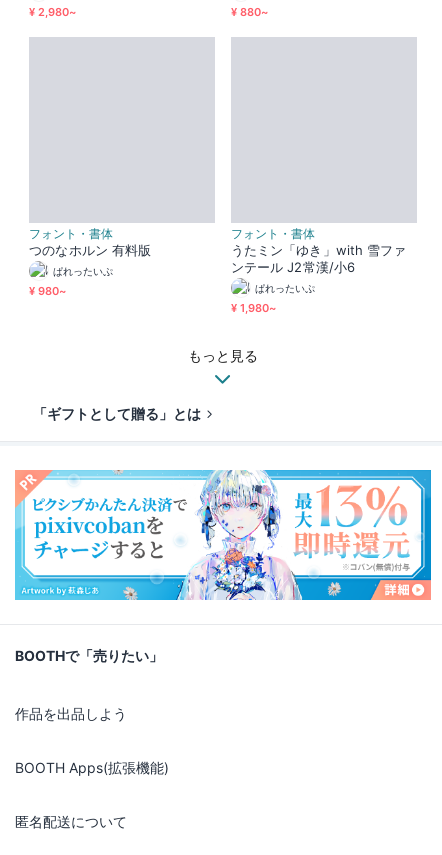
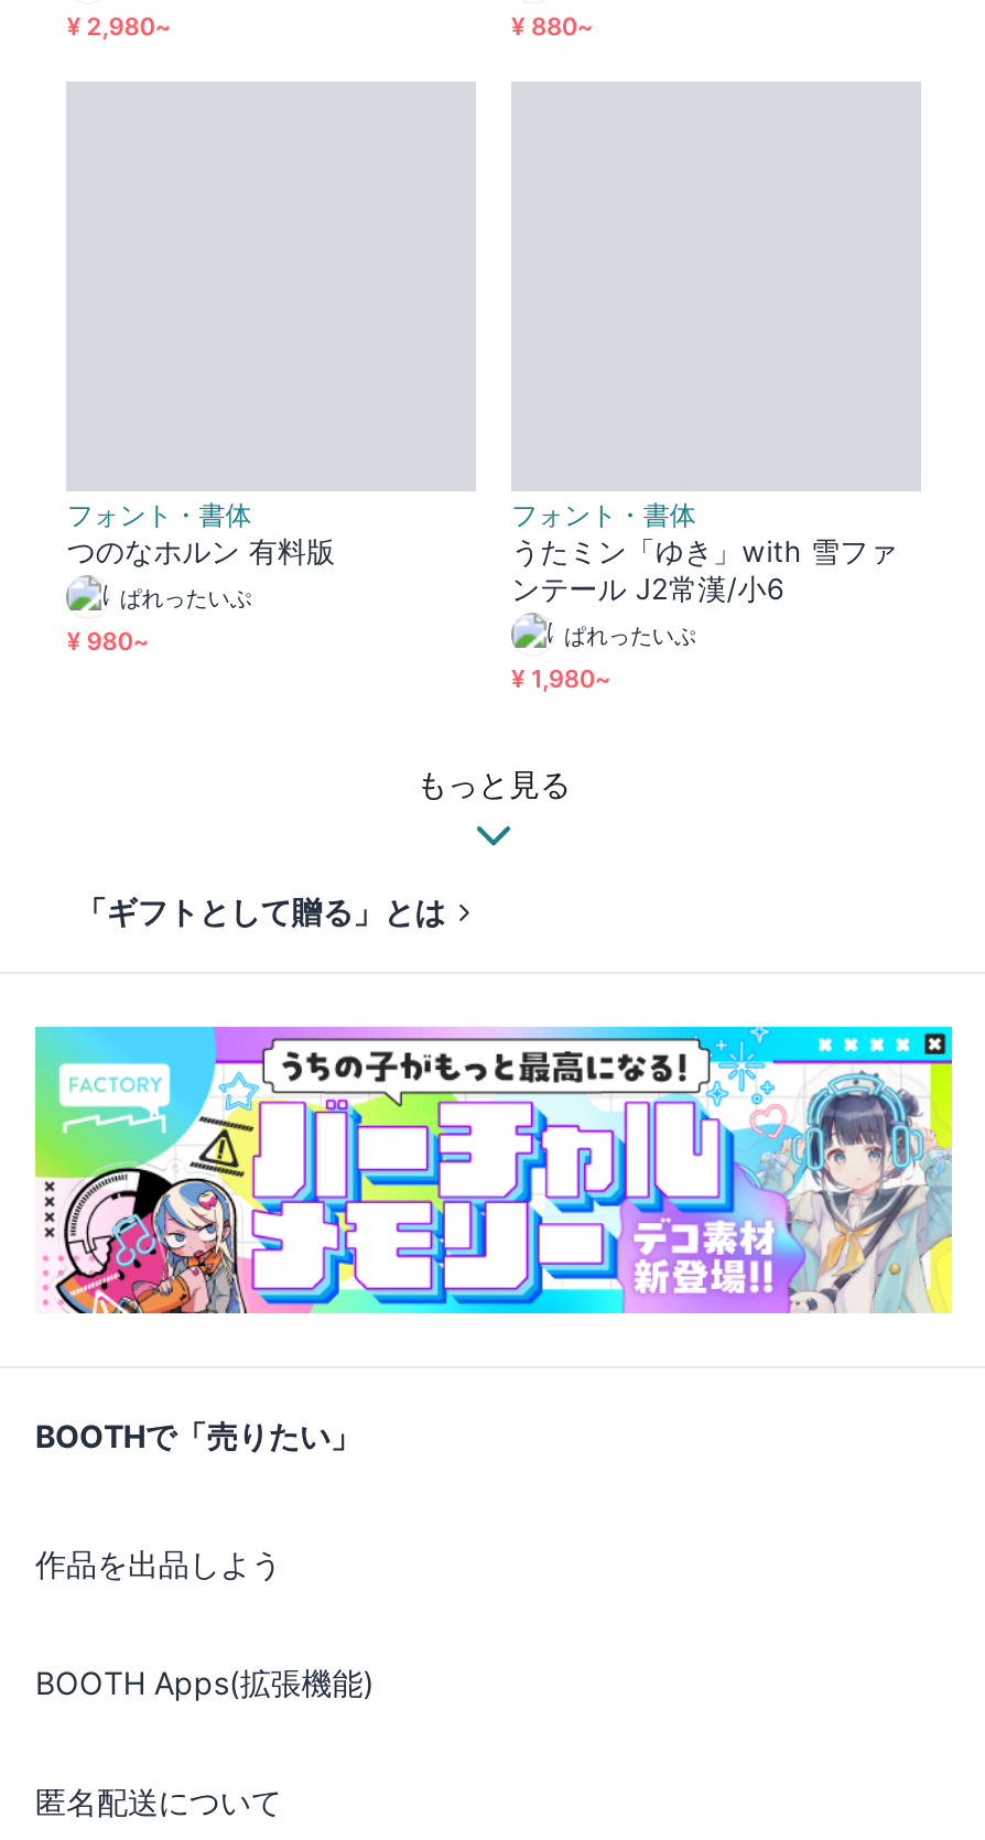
[14,469,432,601] [image] -> [33,1025,954,1316] [image]

